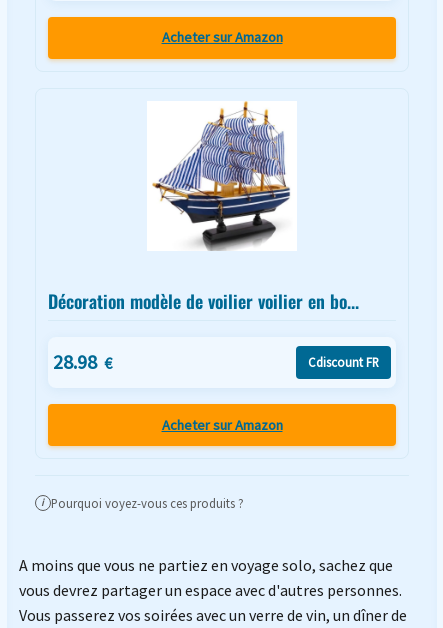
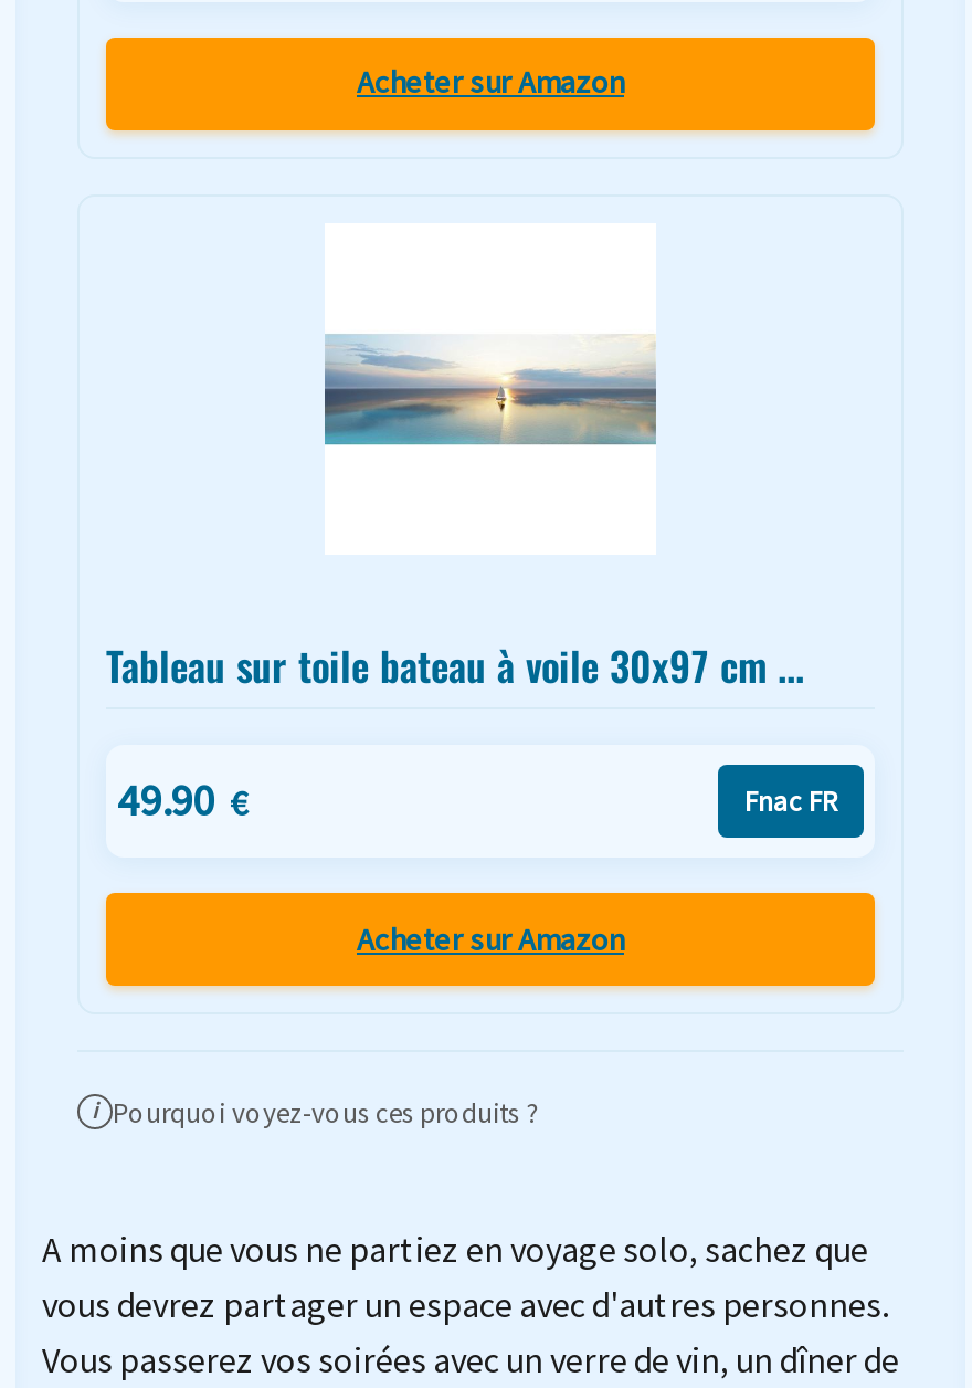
[48,101,359,314] [image] | Décoration modèle de voilier voilier en bo... -> [106,225,804,694] [image] | Tableau sur toile bateau à voile 30x97 cm ...
[53,349,379,374] 28.98 € | Cdiscount FR -> [117,771,837,826] 49.90 € | Fnac FR

